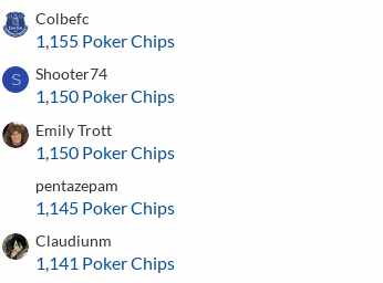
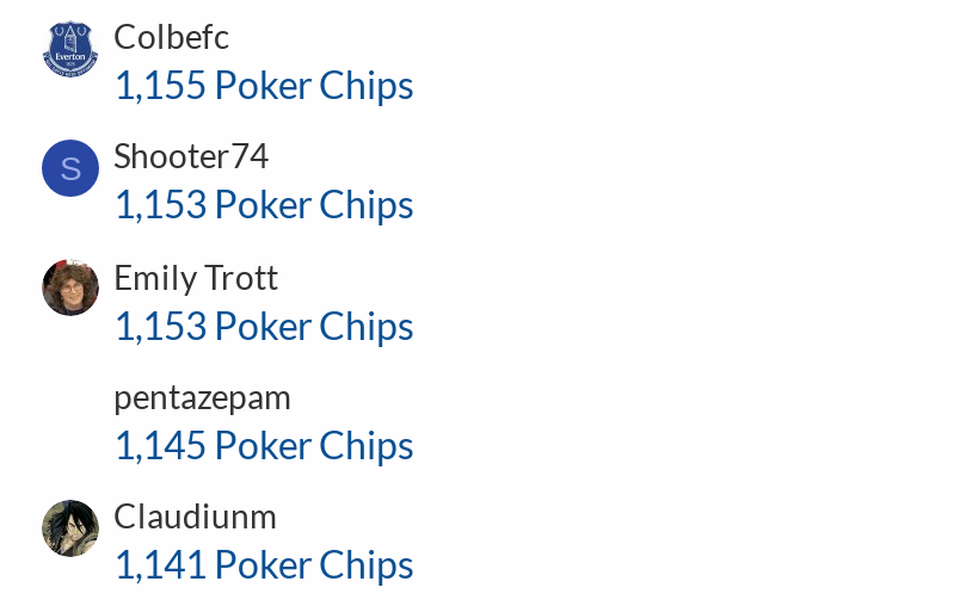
[35,86,175,107] 1,150 Poker Chips -> [113,181,414,226] 1,153 Poker Chips
[35,141,175,162] 1,150 Poker Chips -> [113,301,414,346] 1,153 Poker Chips

